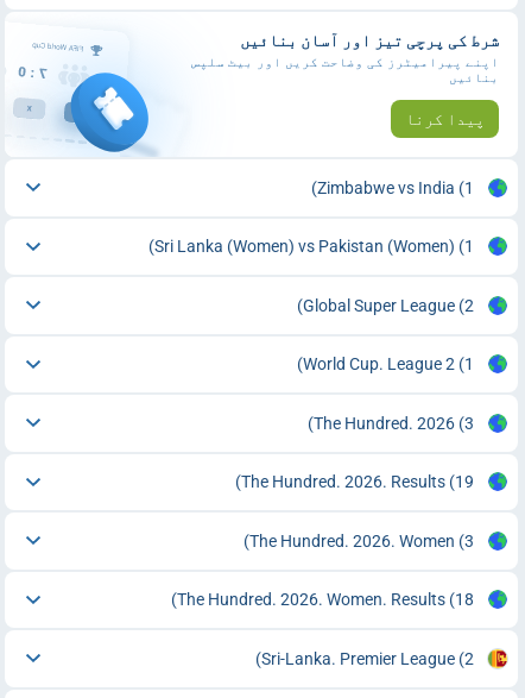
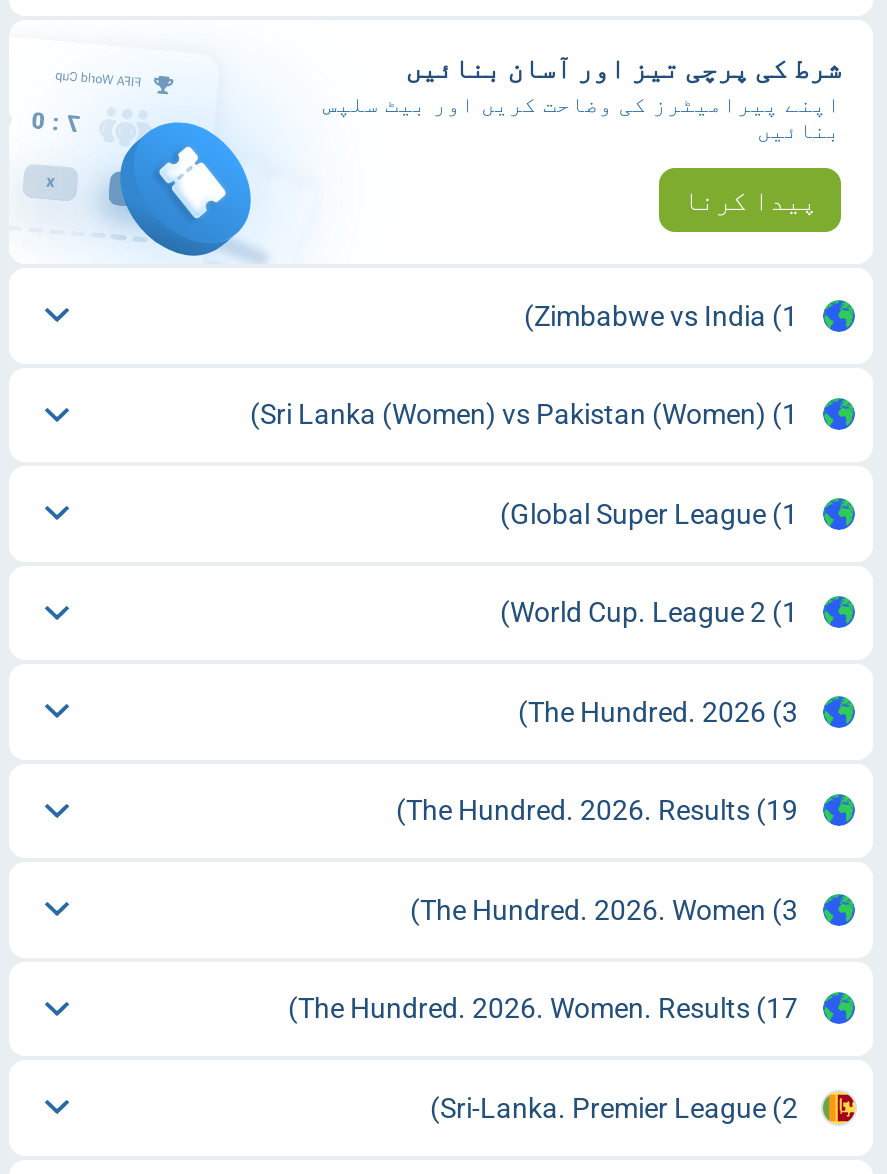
[302,296,473,315] Global Super League (2) -> [510,498,798,530] Global Super League (1)
[176,590,473,609] The Hundred. 2026. Women. Results (18) -> [298,992,798,1024] The Hundred. 2026. Women. Results (17)

